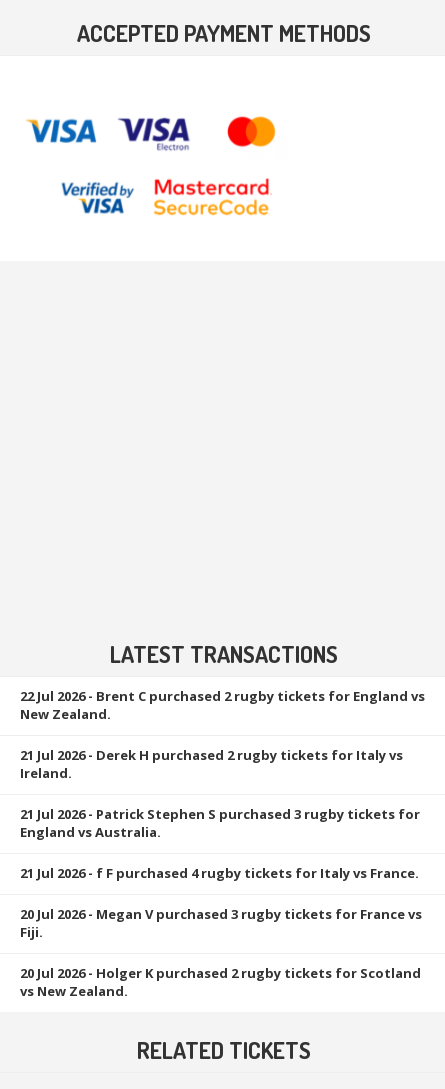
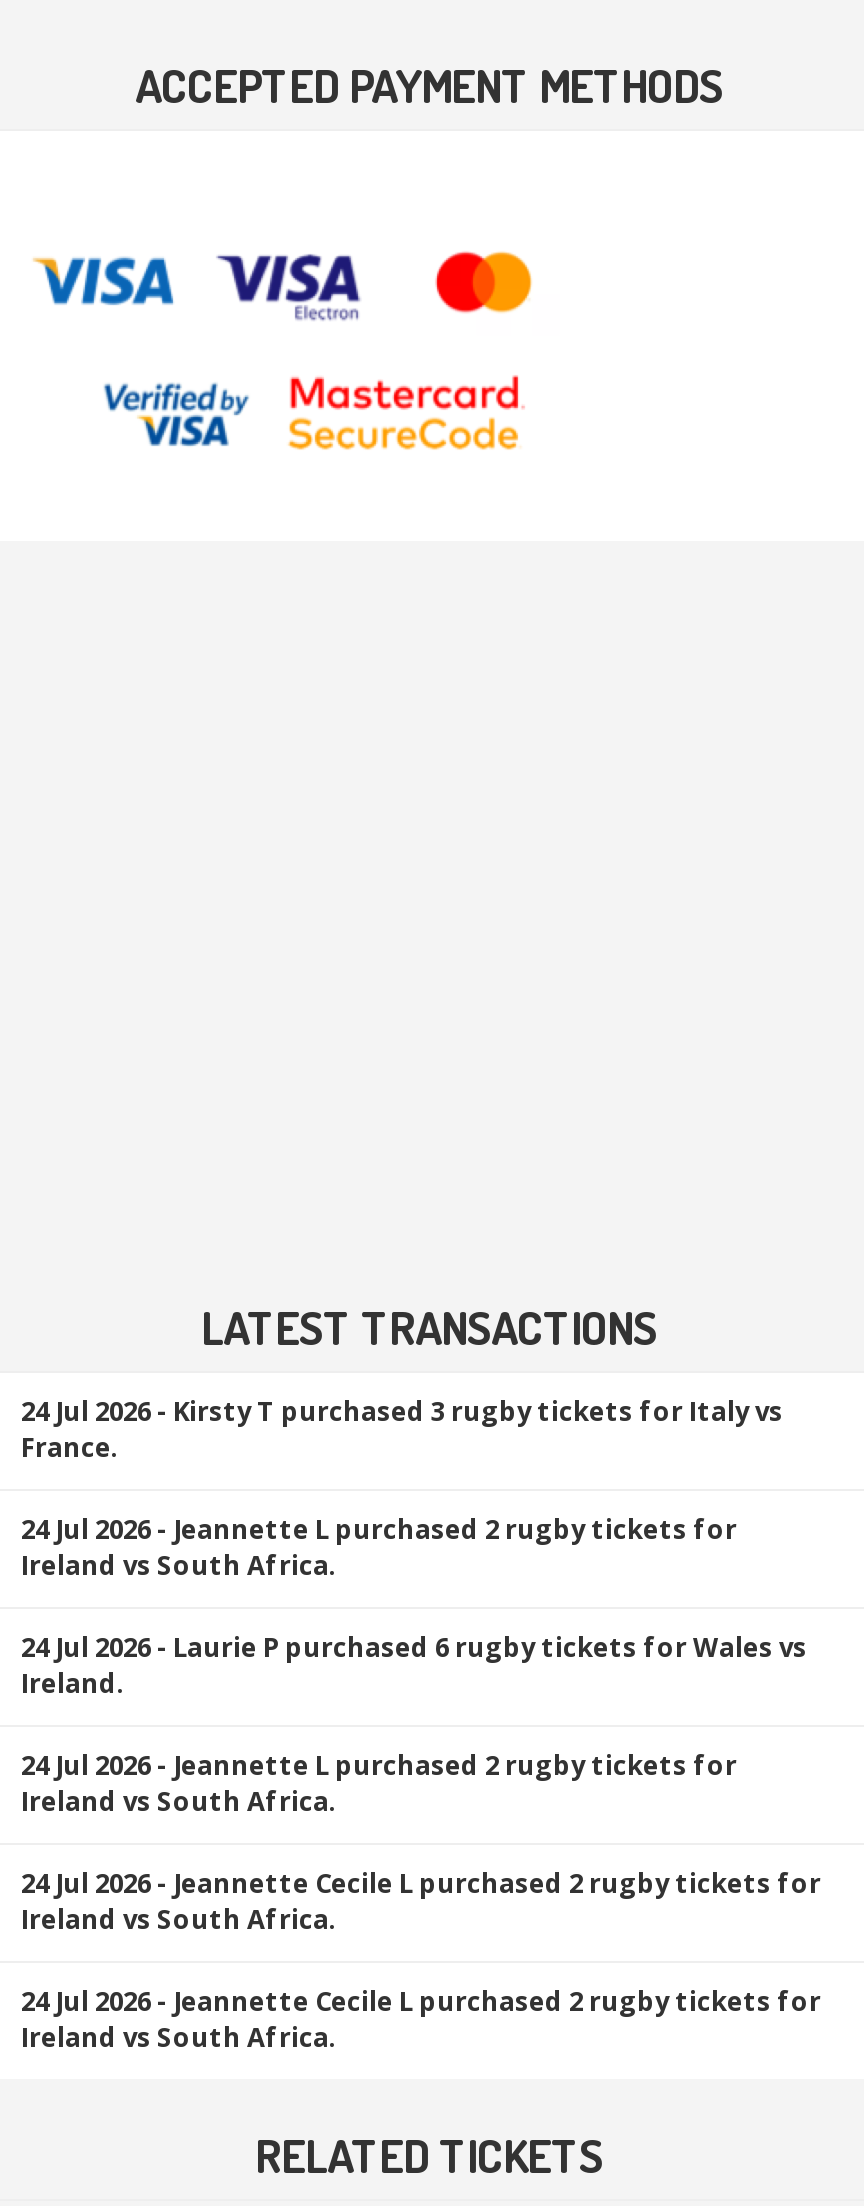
[20,687,425,764] 22 Jul 2026- Brent C purchased 2 rugby tickets for England vs | New Zealand. | 21 Jul 2026- Derek H purchased 2 rugby tickets for Italy vs -> [21,1393,807,1665] 24 Jul 2026 - Kirsty T purchased 3 rugby tickets for Italy vs | France. | 24 Jul 2026 - Jeannette L purchased 2 rugby tickets for | Ireland vs South Africa. | 24 Jul 2026 - Laurie P purchased 6 rugby tickets for Wales vs
moved [20,764,72,782] -> [21,1665,125,1701]: Ireland.
[20,805,422,1000] 21 Jul 2026- Patrick Stephen S purchased 3 rugby tickets for | England vs Australia. | 21 Jul 2026- f F purchased 4 rugby tickets for Italy vs France. | 20 Jul 2026- Megan V purchased 3 rugby tickets for France vs | Fiji. | 20 Jul 2026- Holger K purchased 2 rugby tickets for Scotland | vs New Zealand. -> [21,1747,821,2055] 24 Jul 2026 - Jeannette L purchased 2 rugby tickets for | Ireland vs South Africa. | 24 Jul 2026 - Jeannette Cecile L purchased 2 rugby tickets for | Ireland vs South Africa. | 24 Jul 2026 - Jeannette Cecile L purchased 2 rugby tickets for | Ireland vs South Africa.

